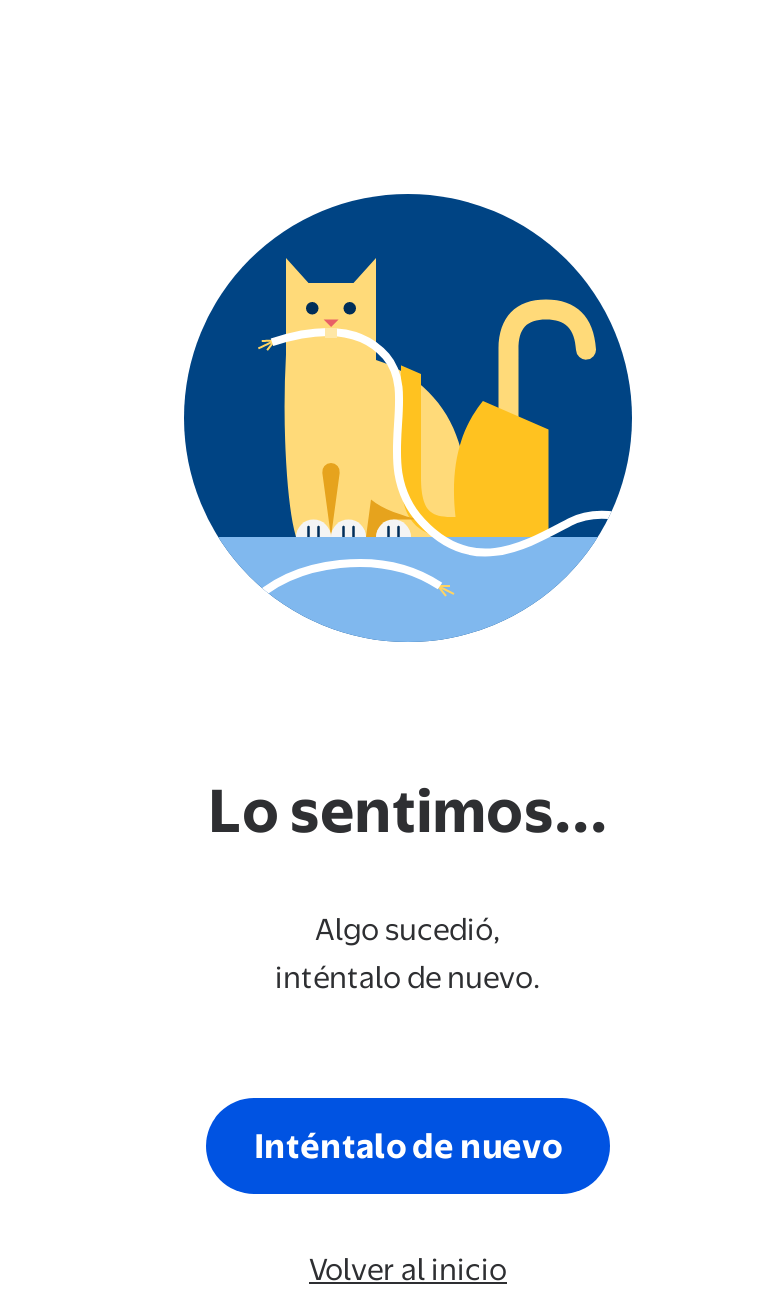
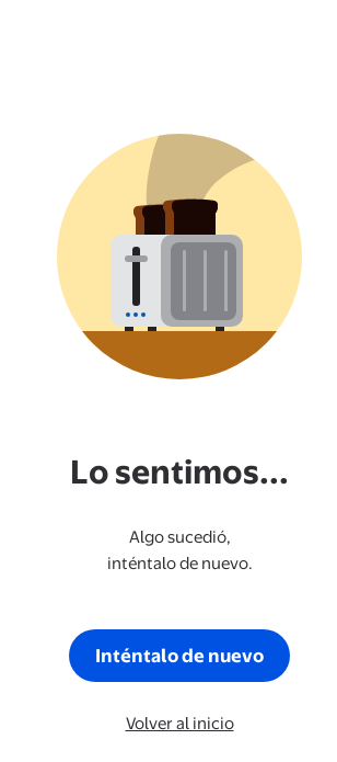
[182,192,634,644] [image] -> [57,134,302,380] [image]

